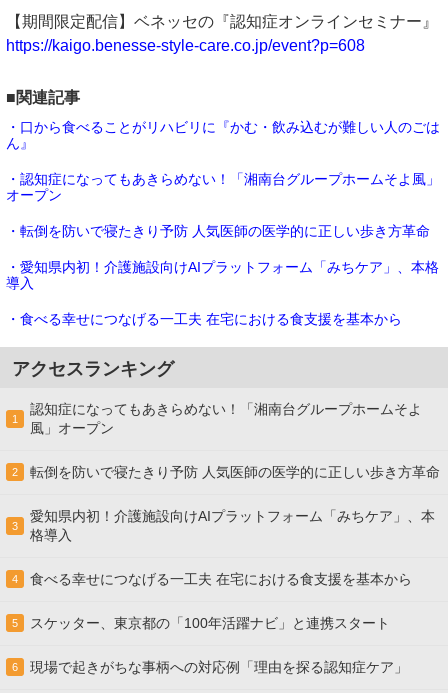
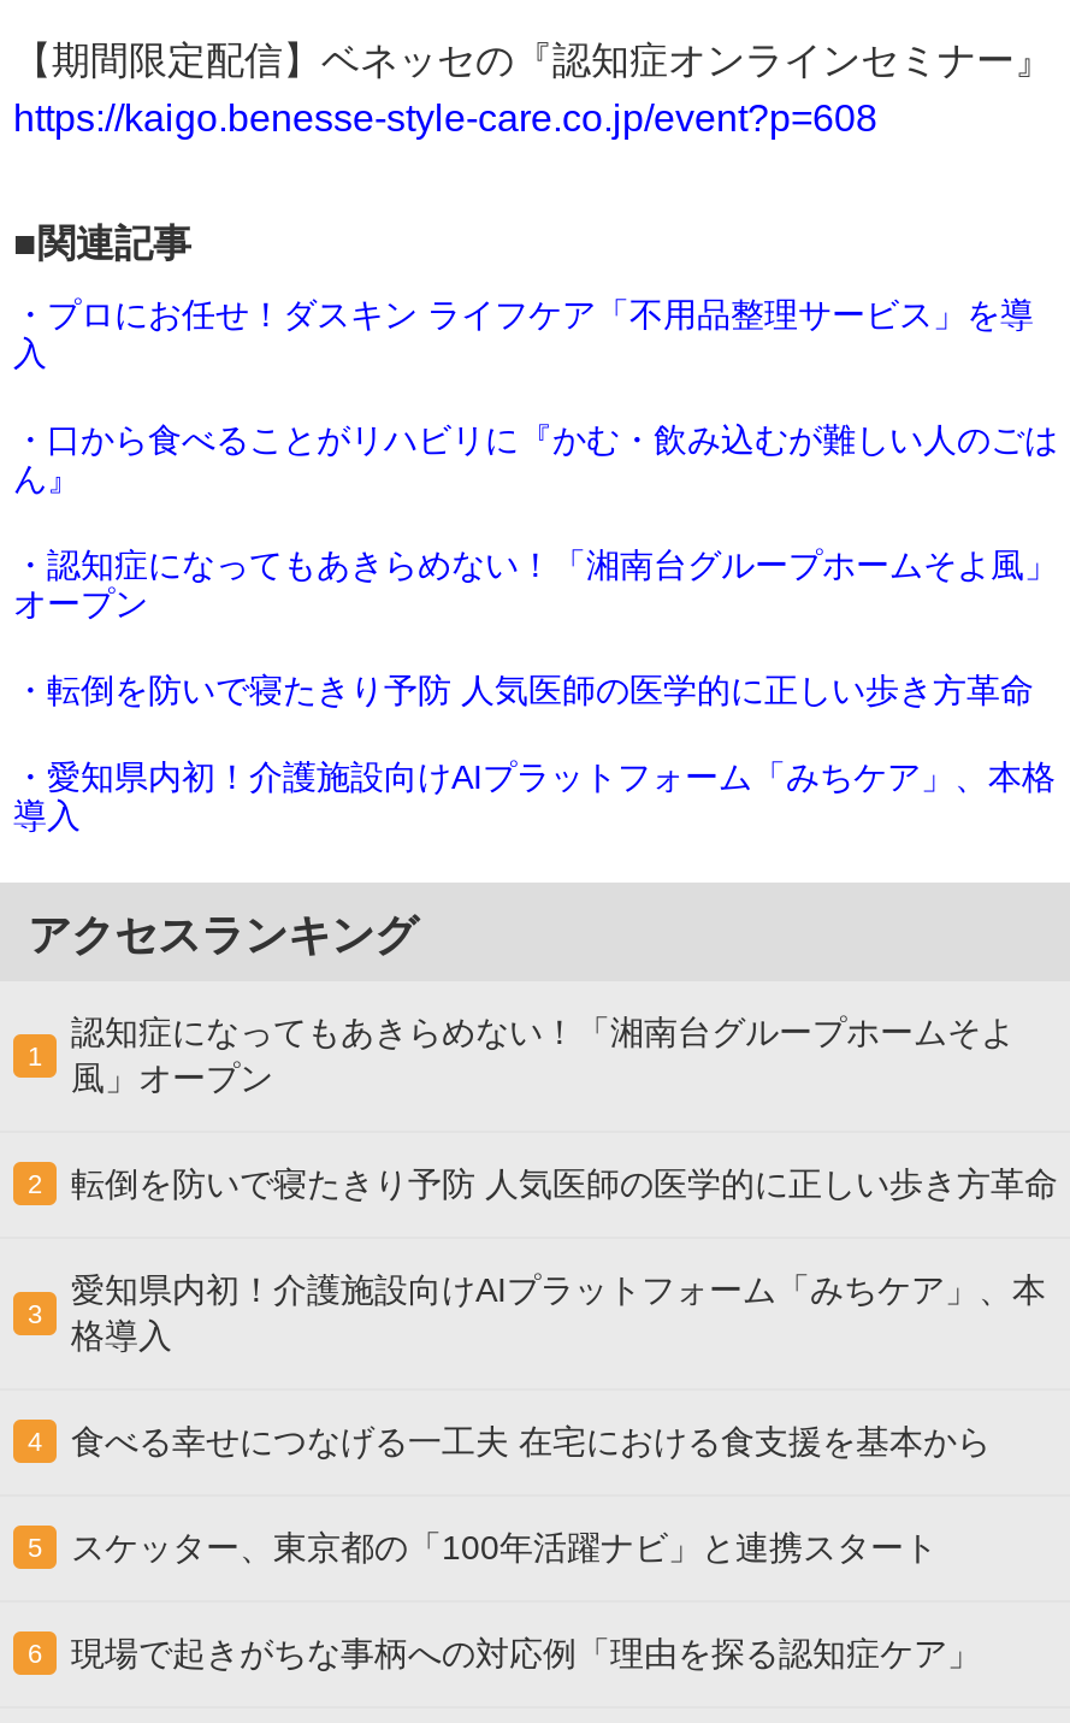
none -> [13,295,1034,372] ・プロにお任せ！ダスキン ライフケア「不用品整理サービス」を導 | 入
moved [6,119,440,291] -> [13,420,1058,834]: ・口から食べることがリハビリに『かむ・飲み込むが難しい人のごは | ん』 | ・認知症になってもあきらめない！「湘南台グループホームそよ風」 | オープン | ・転倒を防いで寝たきり予防 人気医師の医学的に正しい歩き方革命 | ・愛知県内初！介護施設向けAIプラットフォーム「みちケア」、本格 | 導入
[6,311,402,327] ・食べる幸せにつなげる一工夫 在宅における食支援を基本から -> none

